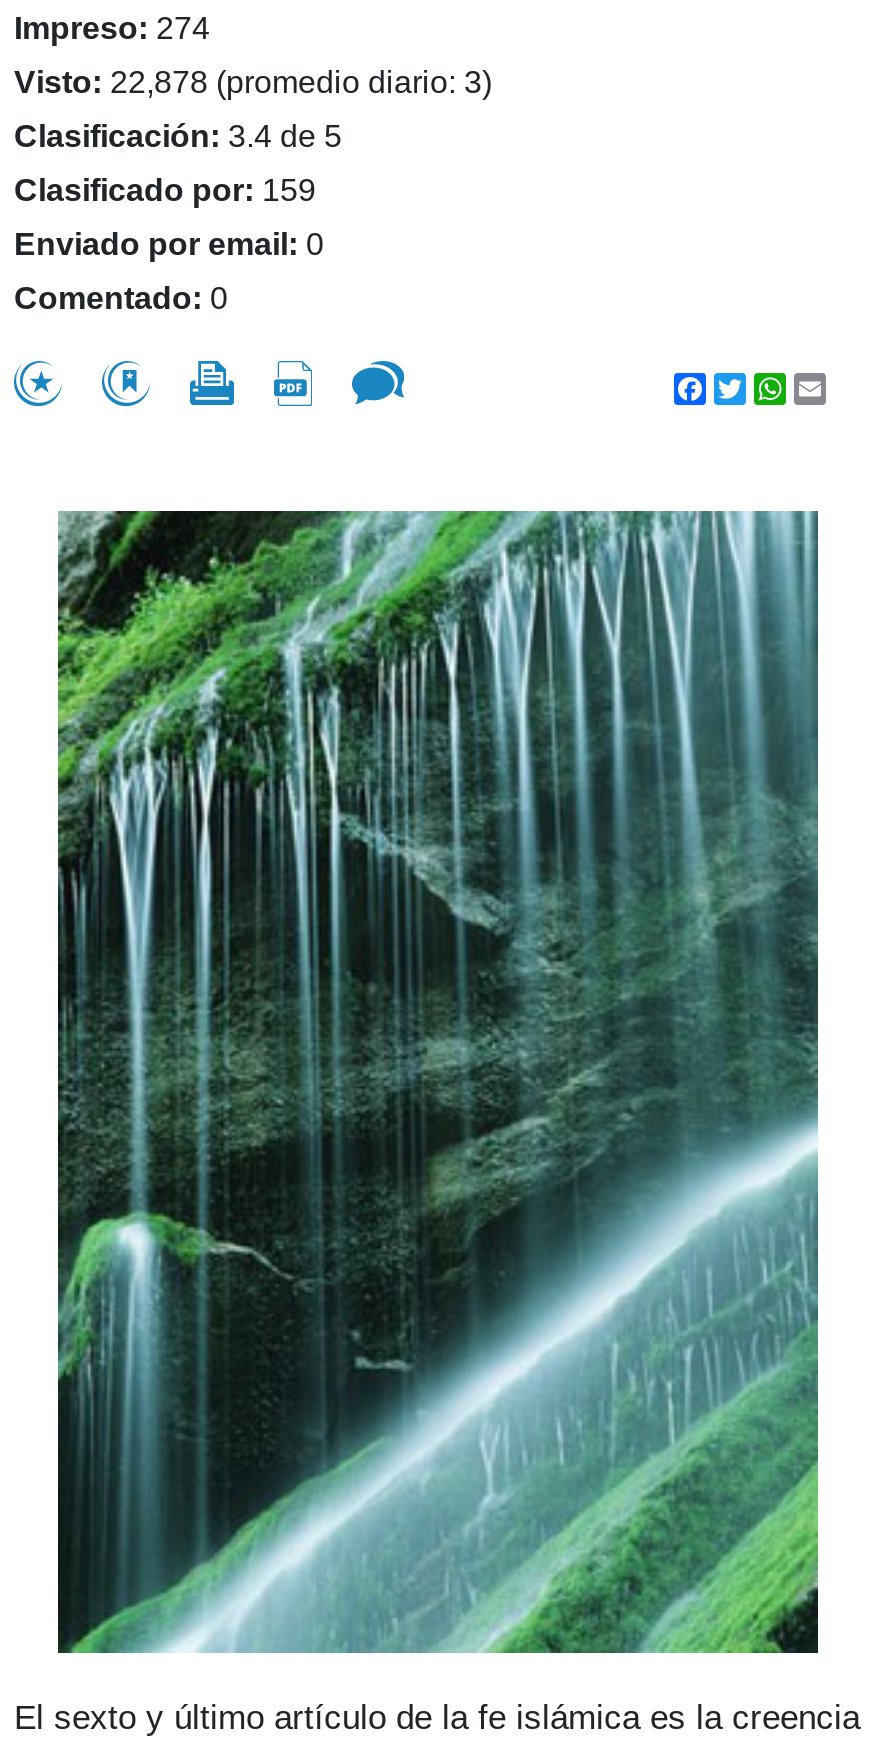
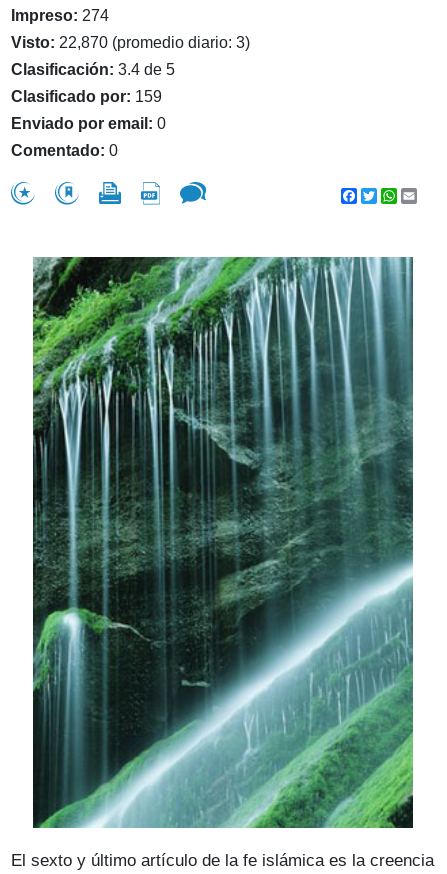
[14,65,492,99] Visto: 22,878 (promedio diario: 3) -> [11,34,250,51] Visto: 22,870 (promedio diario: 3)

